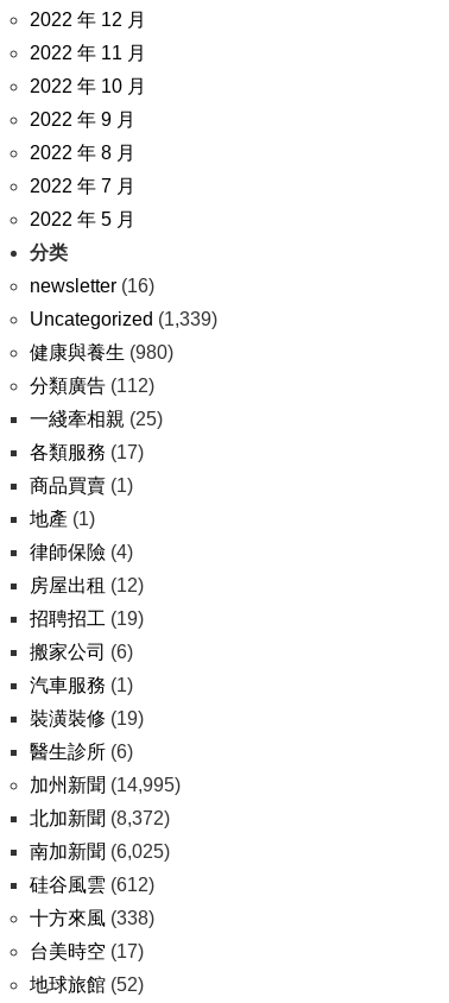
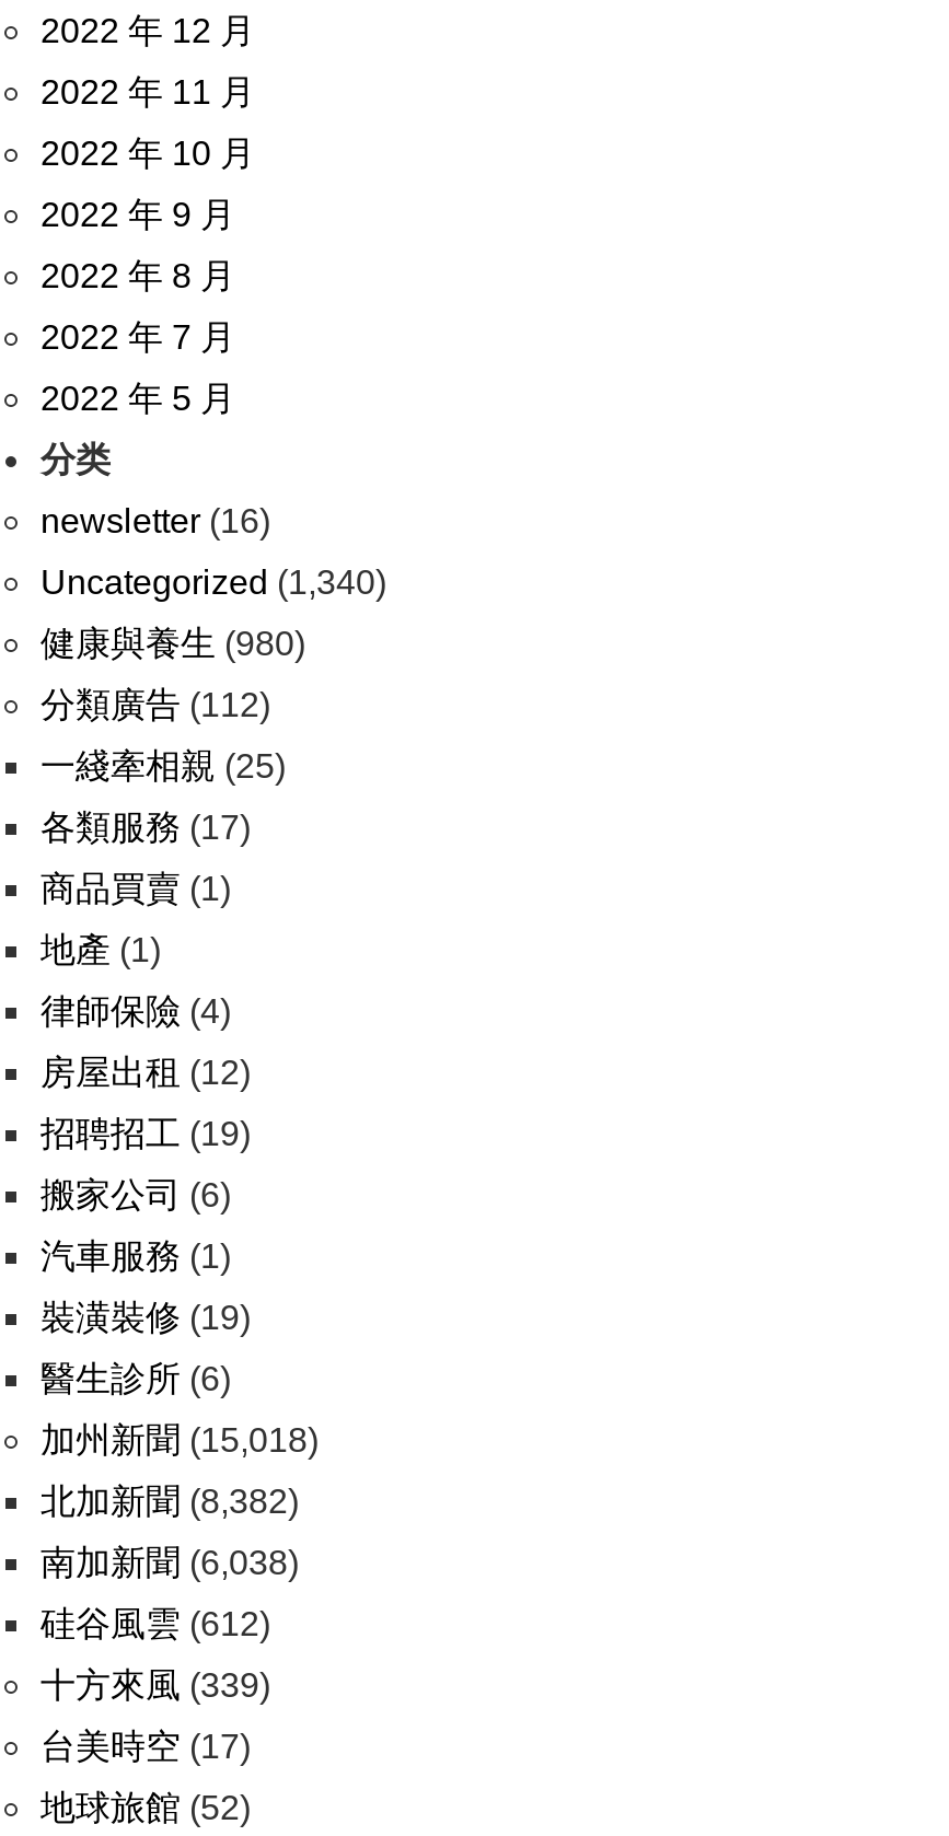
[30,309,217,329] Uncategorized (1,339) -> [40,563,386,601] Uncategorized (1,340)
[30,775,181,795] 加州新聞(14,995) -> [40,1421,319,1459] 加州新聞(15,018)
[30,808,170,828] 北加新聞(8,372) -> [40,1483,299,1520] 北加新聞(8,382)
[30,841,170,862] 南加新聞(6,025) -> [40,1544,299,1581] 南加新聞(6,038)
[30,908,154,928] 十方來風(338) -> [40,1666,270,1704] 十方來風(339)

